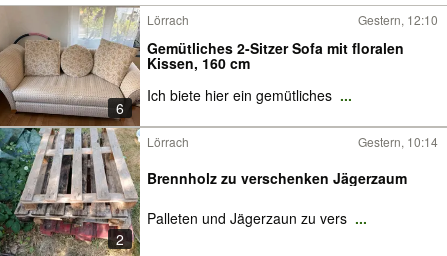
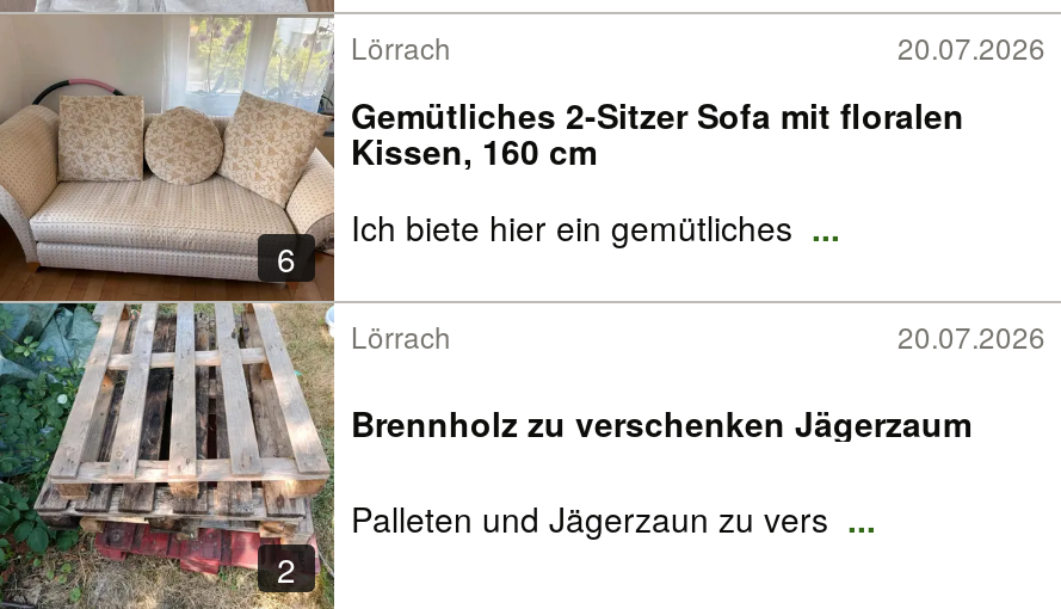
[358,11,438,28] Gestern, 12:10 -> [897,26,1045,67] 20.07.2026
[358,133,438,150] Gestern, 10:14 -> [897,315,1045,356] 20.07.2026

